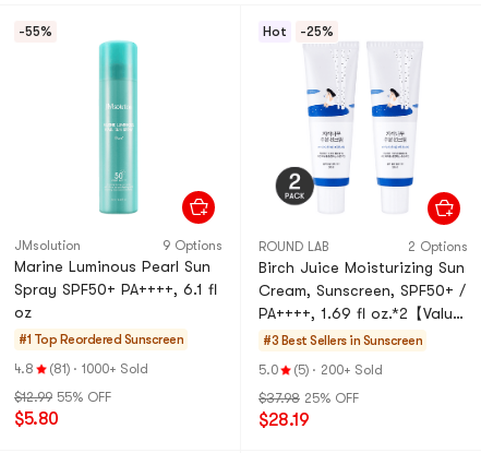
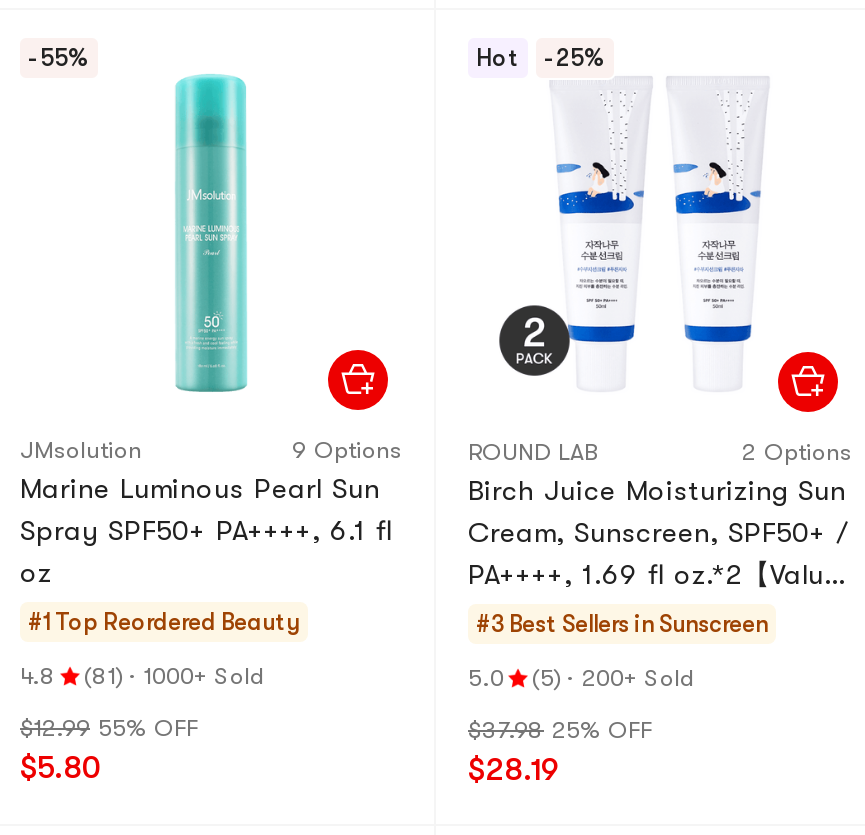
[19,332,183,347] #1 Top Reordered Sunscreen -> [28,608,299,636] #1 Top Reordered Beauty

